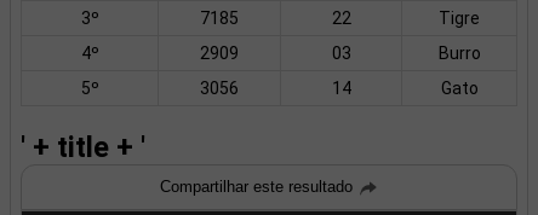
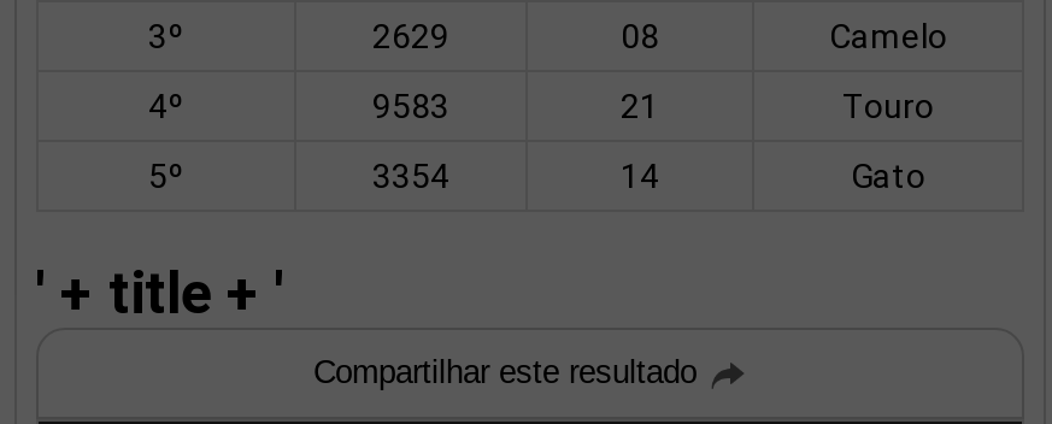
[200,8,480,28] 7185 | 22 | Tigre -> [372,17,947,55] 2629 | 08 | Camelo
[200,43,480,63] 2909 | 03 | Burro -> [372,87,934,125] 9583 | 21 | Touro
[200,79,239,98] 3056 -> [372,157,449,195] 3354

